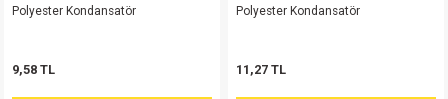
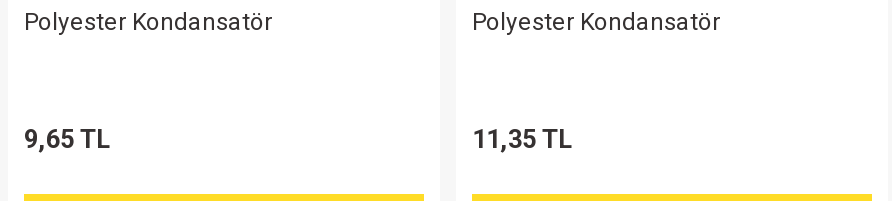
[12,61,55,76] 9,58 TL -> [24,123,110,153] 9,65 TL
[236,61,286,76] 11,27 TL -> [472,123,572,153] 11,35 TL

